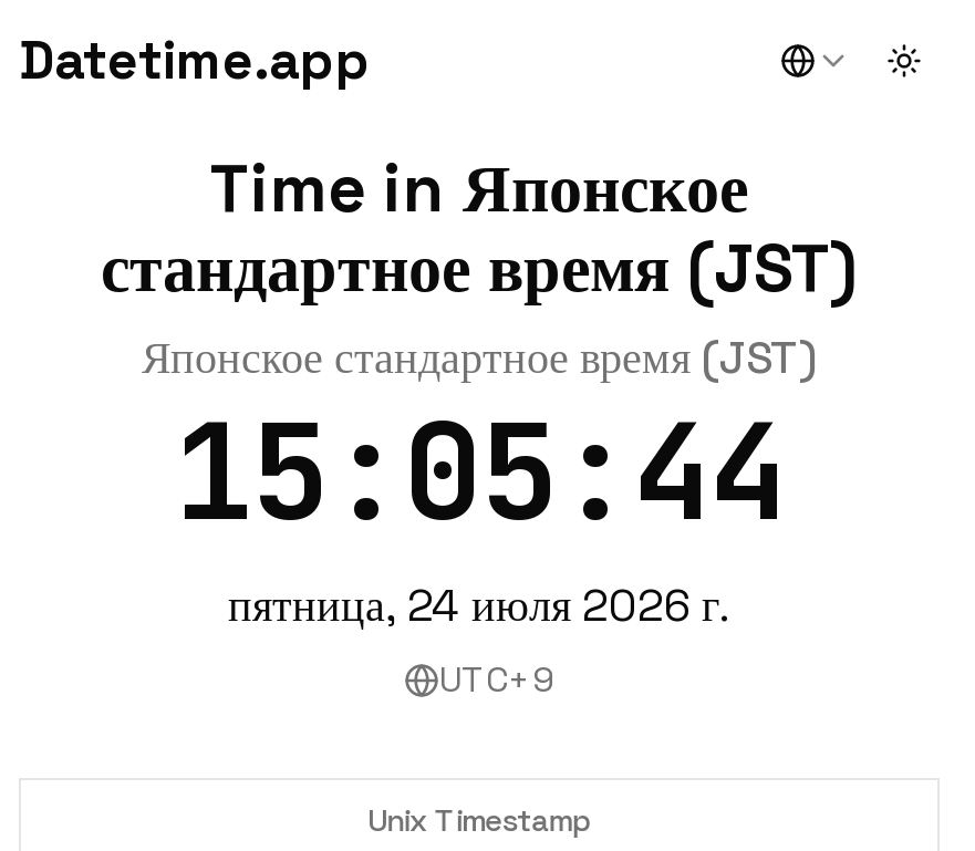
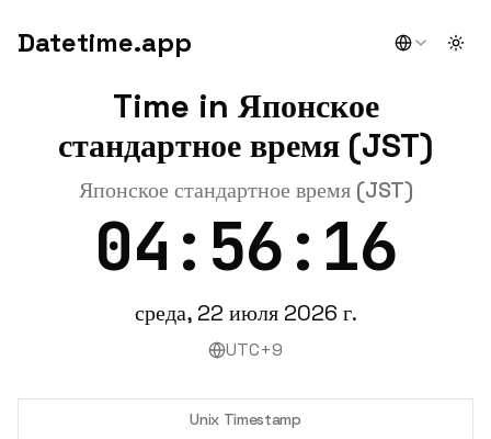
[174,384,785,559] 15:05:44 -> [94,203,397,290] 04:56:16
[228,577,730,634] пятница, 24 июля 2026 г. -> [134,299,357,327] среда, 22 июля 2026 г.

